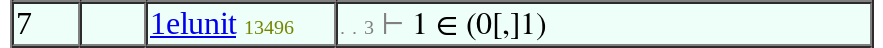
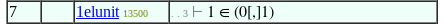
[150,6,294,40] 1elunit 13496 -> [76,3,148,20] 1elunit 13500

